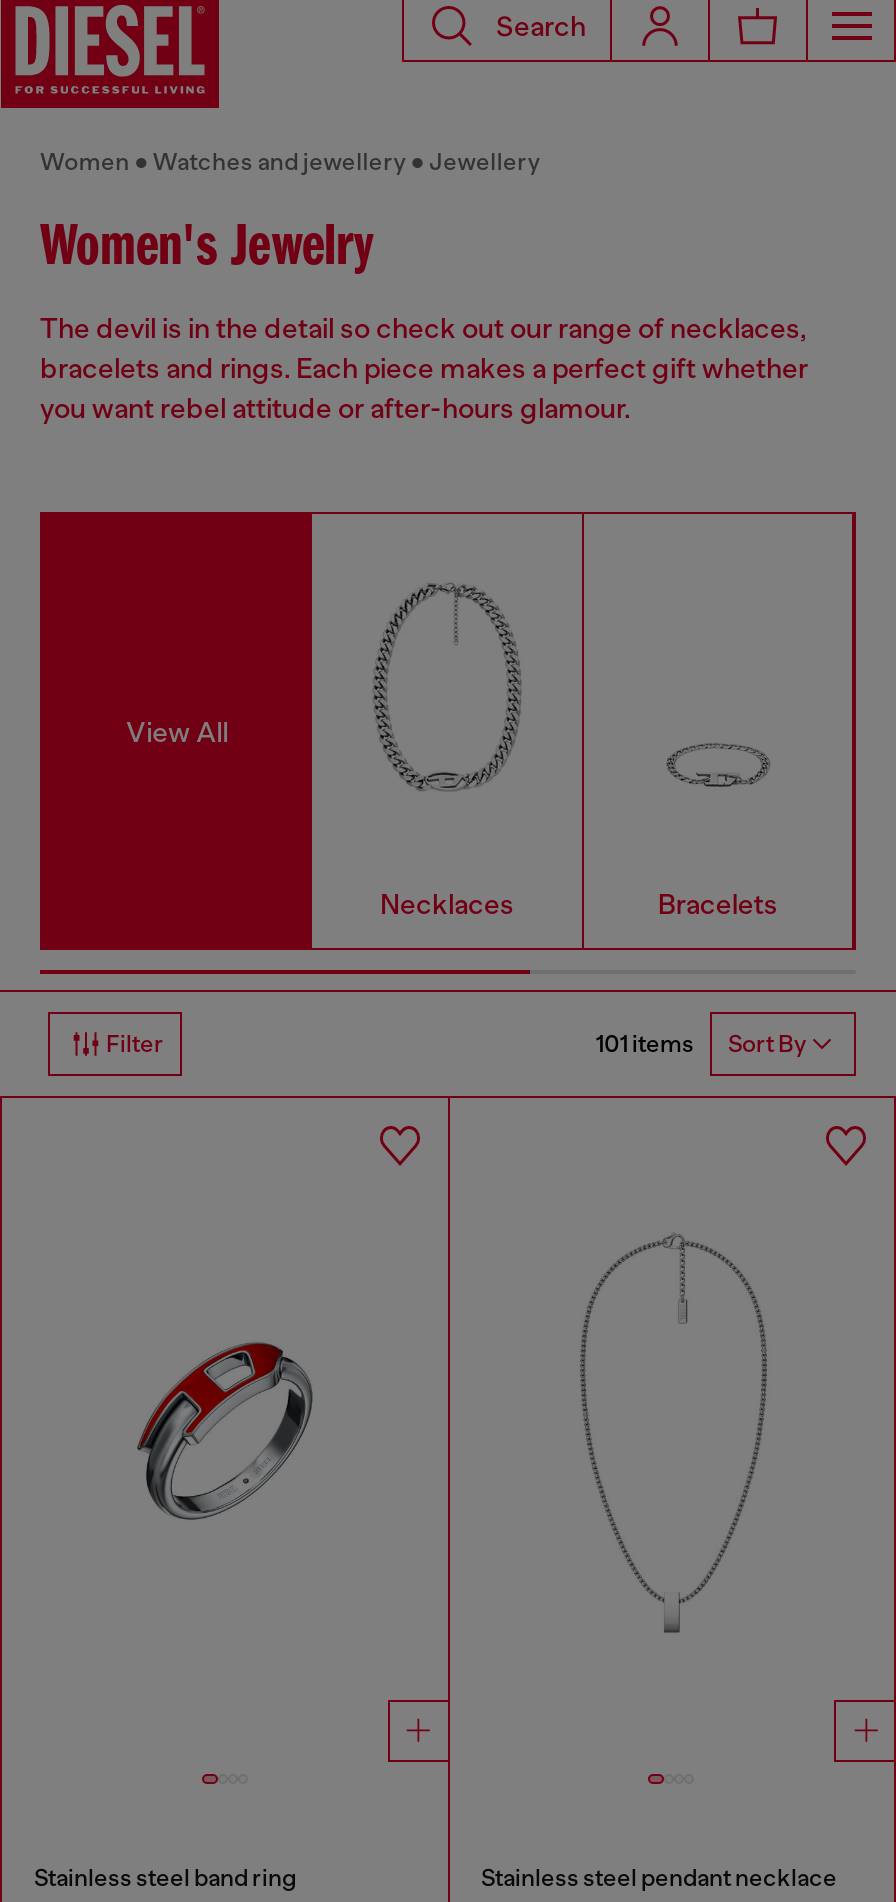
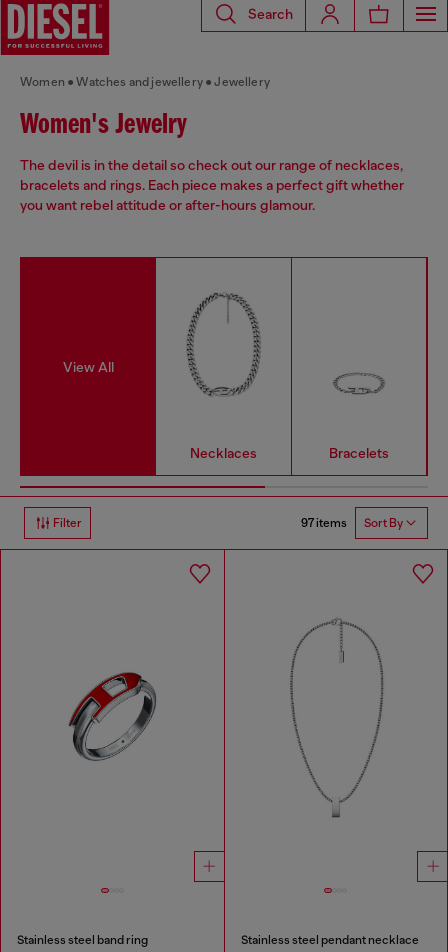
[596,1030,806,1059] 101 items Sort By -> [301,516,403,530] 97 items Sort By

